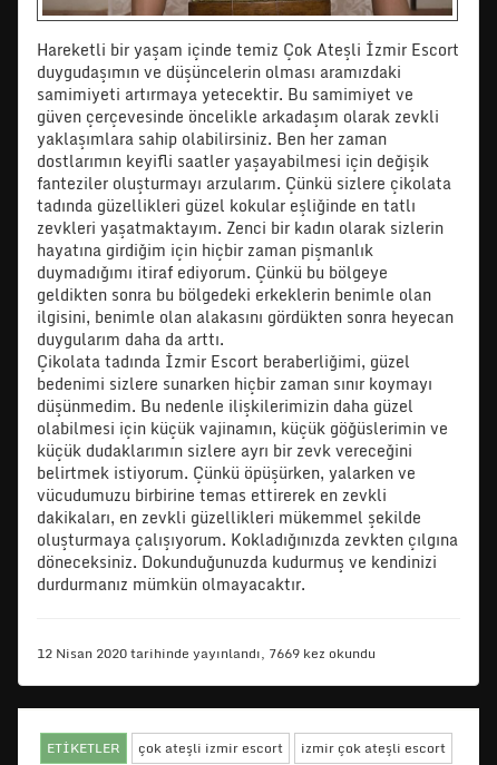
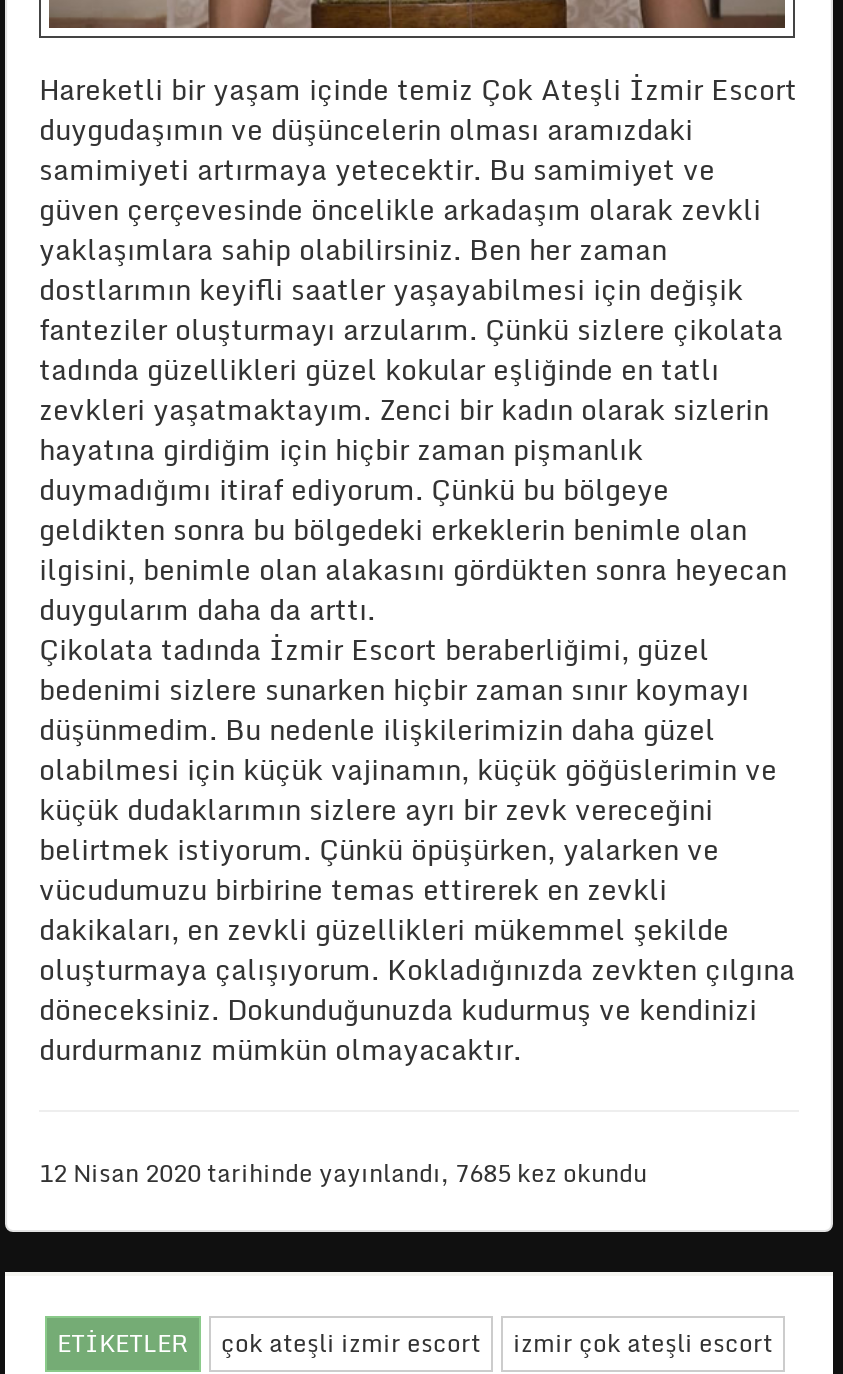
[37,642,376,664] 12 Nisan 2020 tarihinde yayınlandı, 7669 kez okundu -> [39,1154,647,1192] 12 Nisan 2020 tarihinde yayınlandı, 7685 kez okundu

